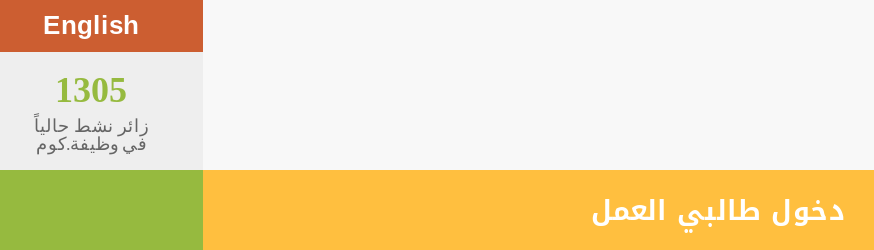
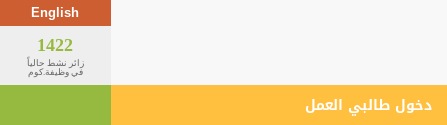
[55,70,127,110] 1305 -> [37,35,73,55] 1422

